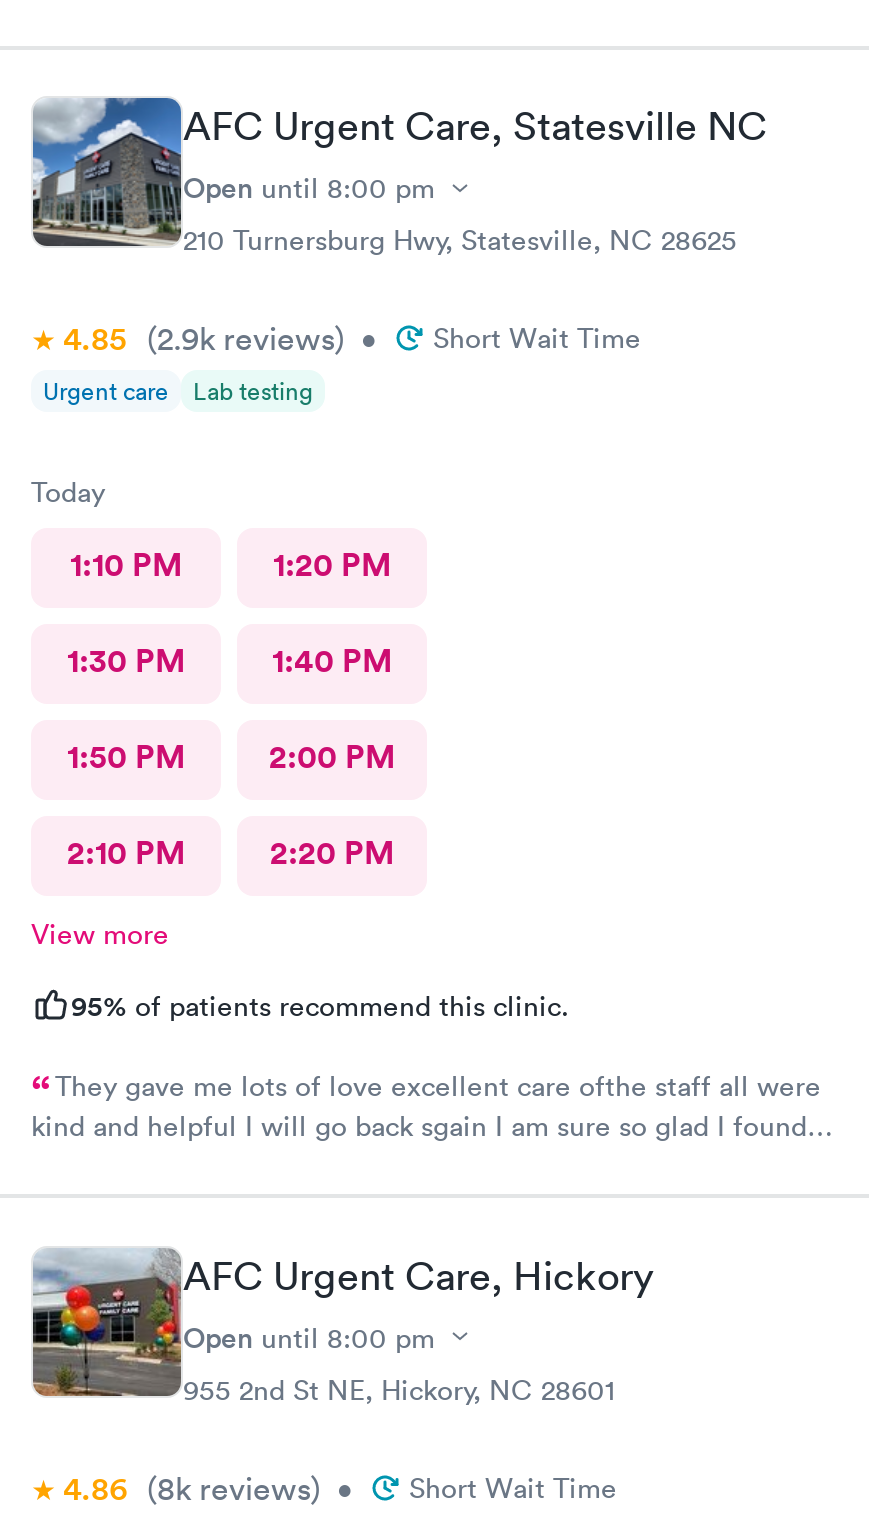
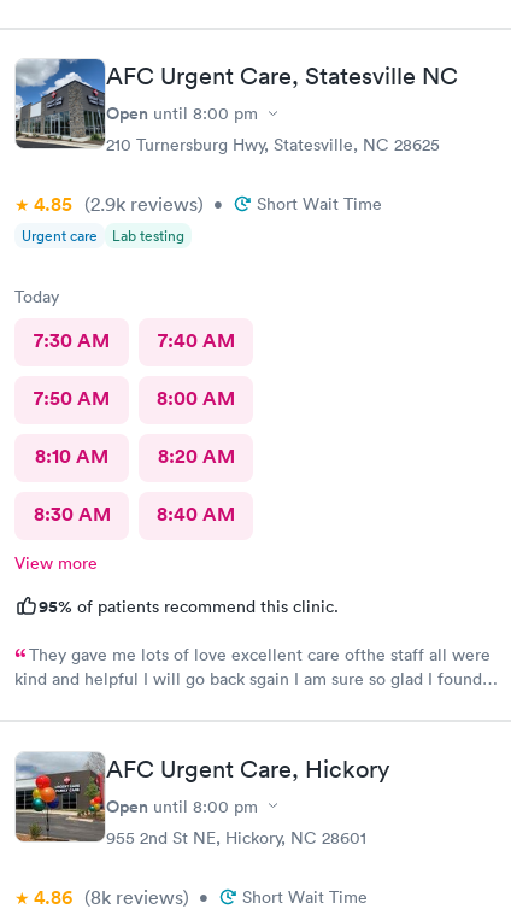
[70,544,391,586] 1:10 PM | 1:20 PM -> [34,328,234,353] 7:30 AM | 7:40 AM
[67,640,392,682] 1:30 PM | 1:40 PM -> [34,386,235,411] 7:50 AM | 8:00 AM
[67,736,395,778] 1:50 PM | 2:00 PM -> [35,444,234,469] 8:10 AM | 8:20 AM
[67,832,394,874] 2:10 PM | 2:20 PM -> [33,502,235,527] 8:30 AM | 8:40 AM

